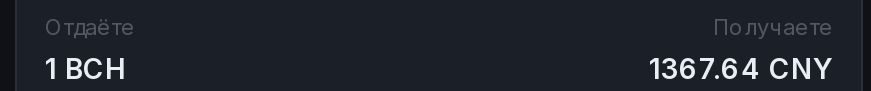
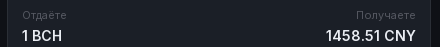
[649,50,833,84] 1367.64 CNY -> [326,26,416,43] 1458.51 CNY

